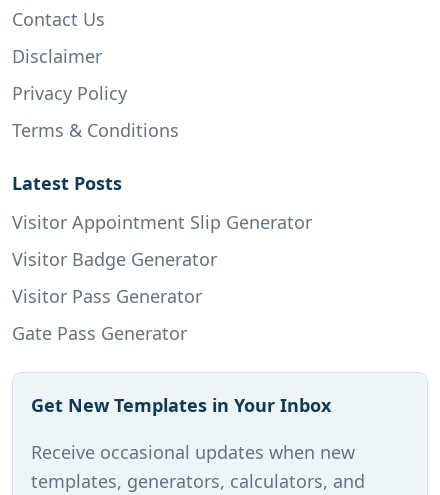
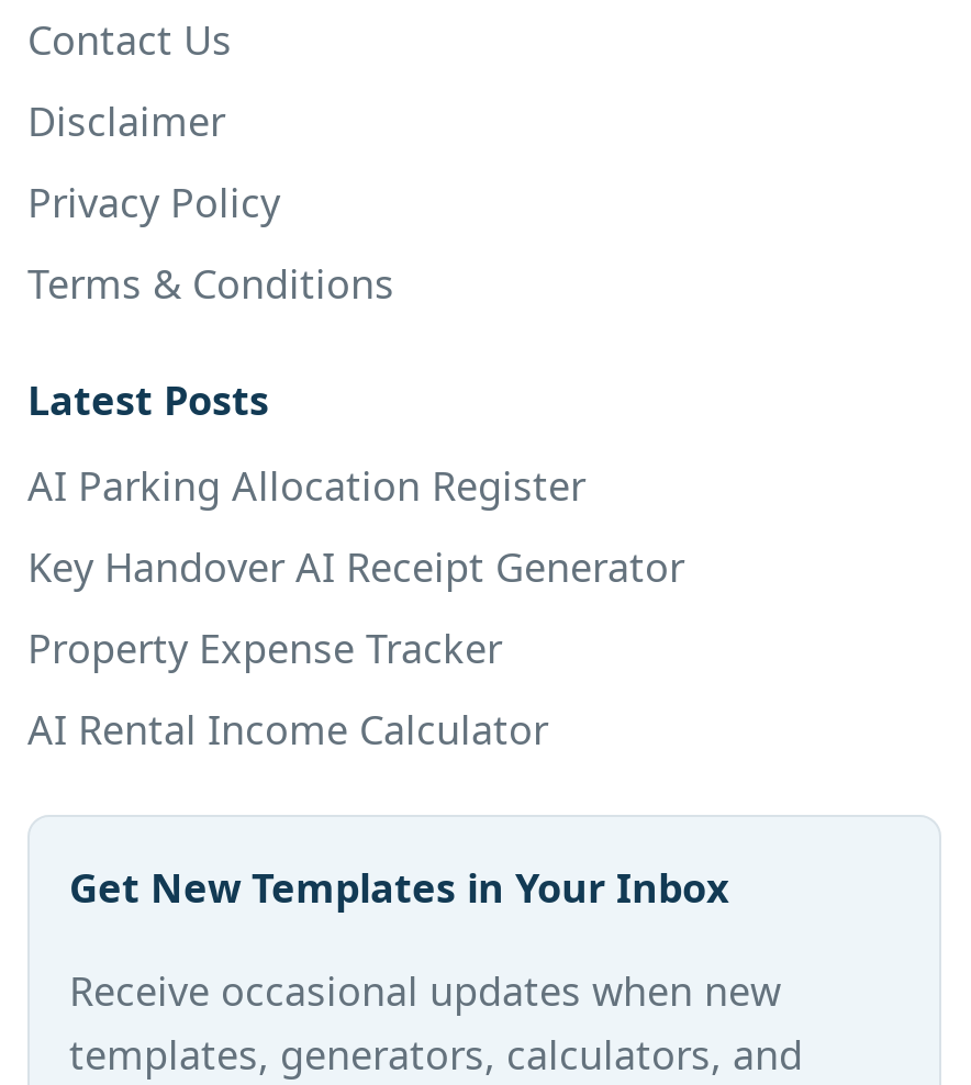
[12,210,312,234] Visitor Appointment Slip Generator -> [27,459,585,511] AI Parking Allocation Register
[12,247,217,271] Visitor Badge Generator -> [27,540,684,593] Key Handover AI Receipt Generator
[12,284,202,308] Visitor Pass Generator -> [27,621,502,674] Property Expense Tracker
[12,321,187,345] Gate Pass Generator -> [27,702,548,755] AI Rental Income Calculator

